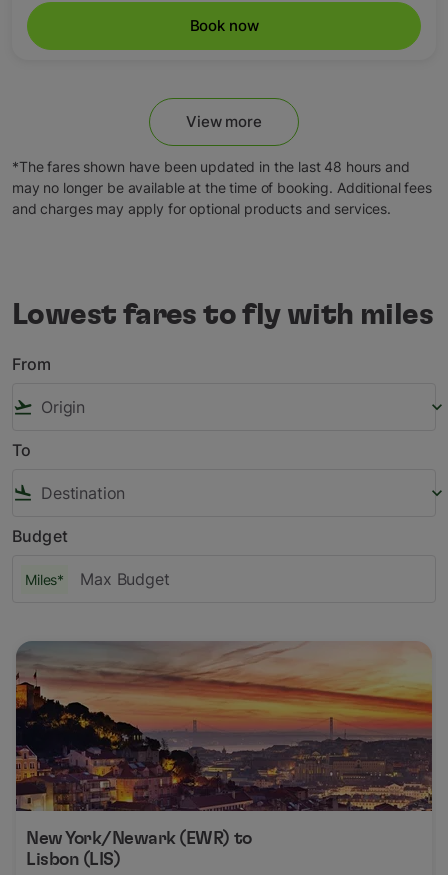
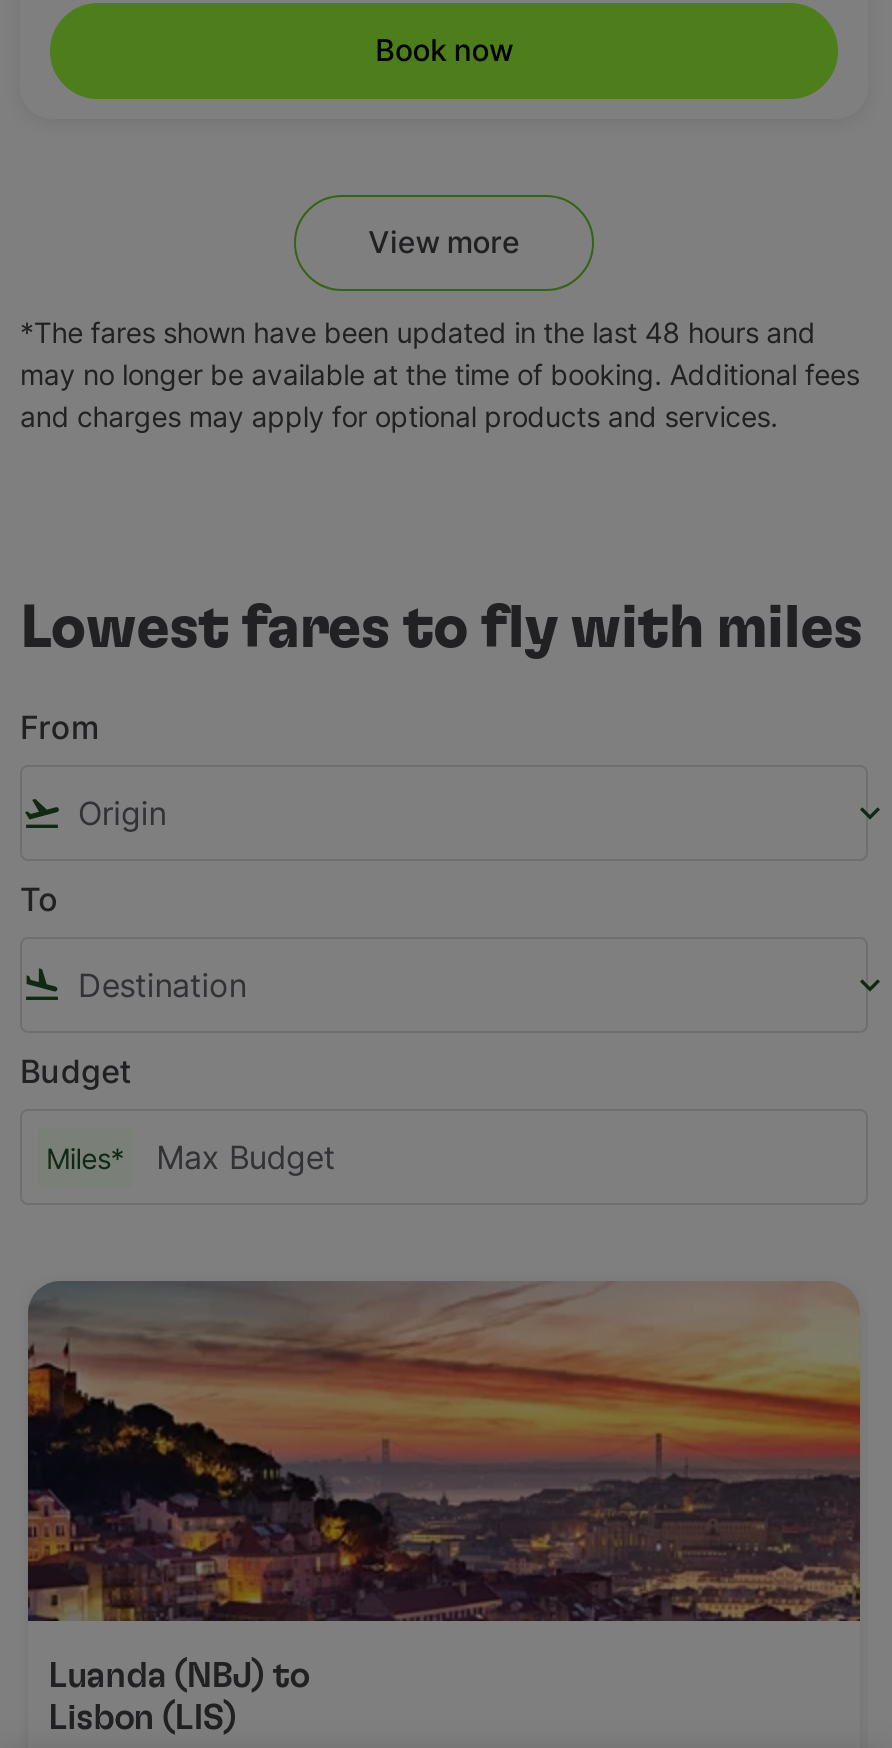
[26,830,252,848] New York/Newark (EWR) to -> [48,1659,309,1695] Luanda (NBJ) to

